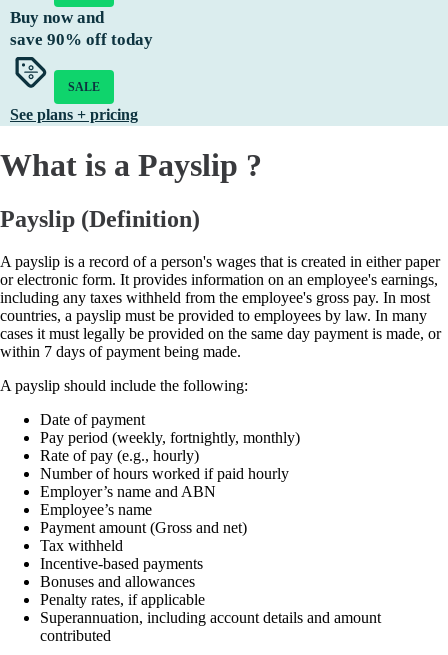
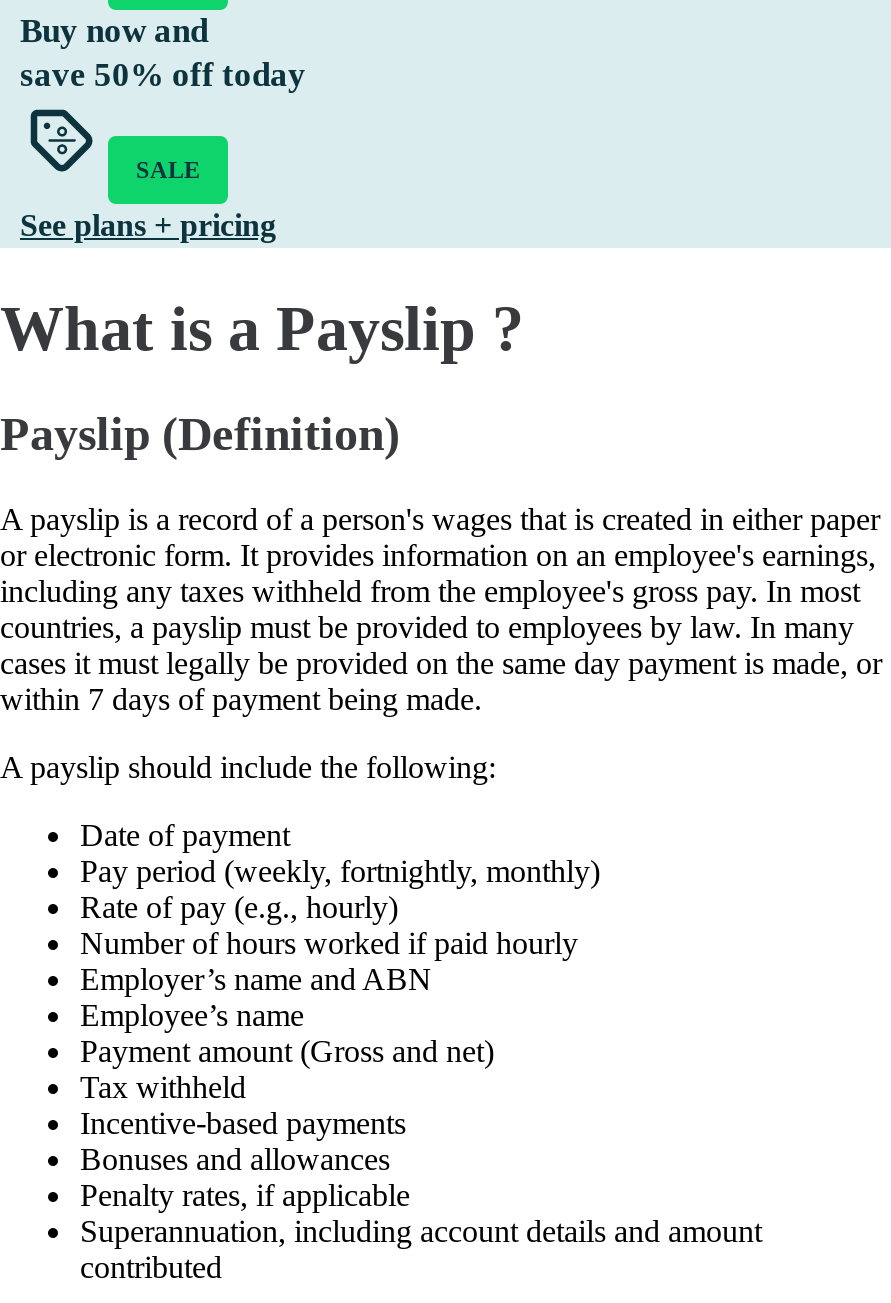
[10,30,153,49] save 90% off today -> [20,56,306,94] save 50% off today

